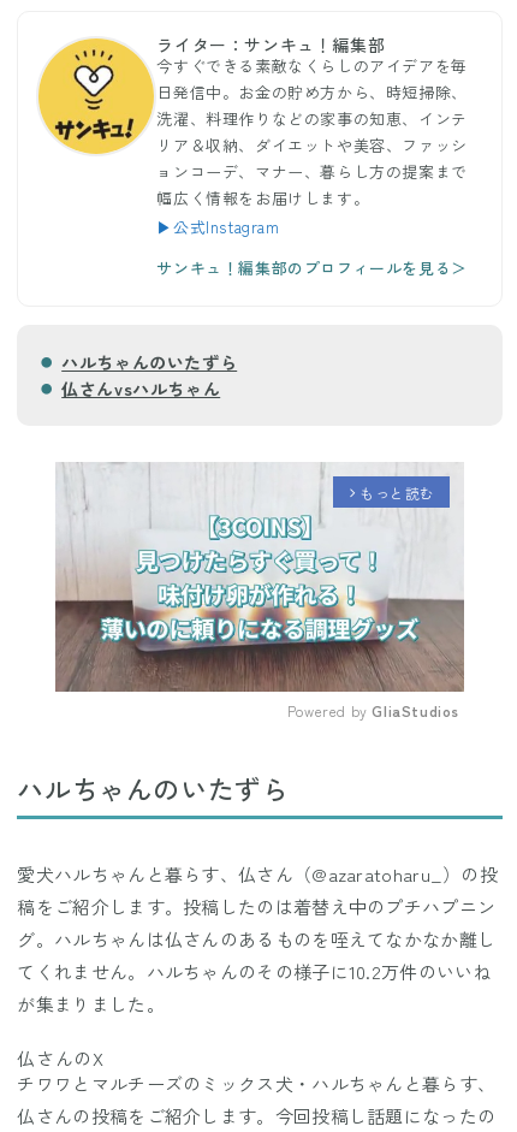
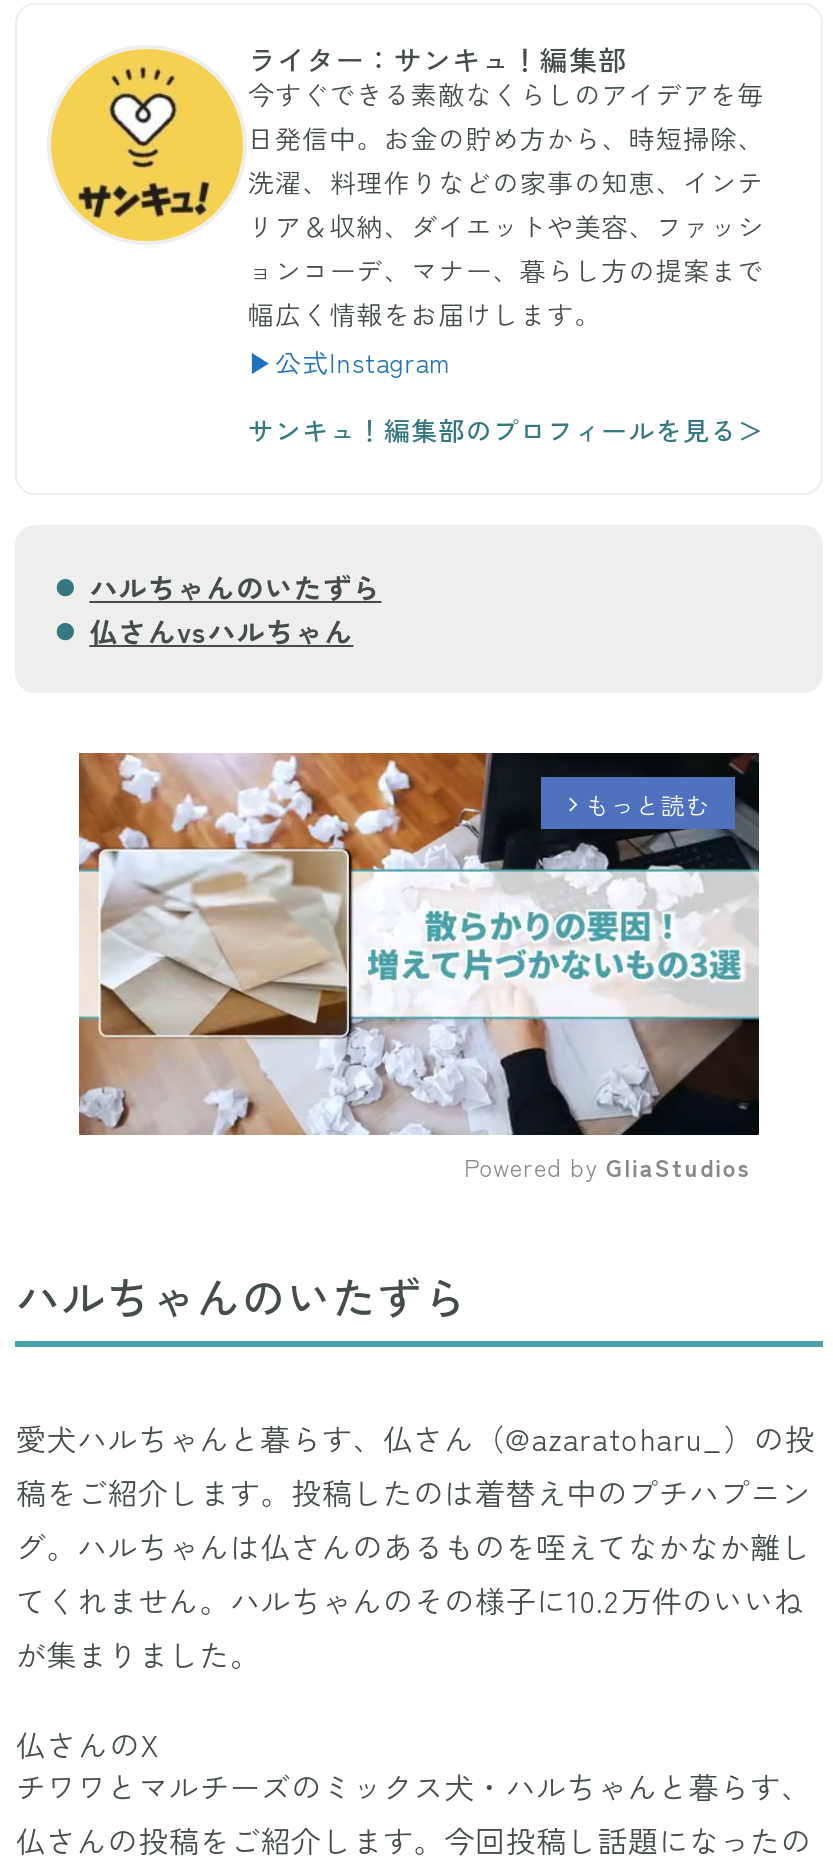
[54,462,465,693] [image] -> [77,751,761,1137] [image]

